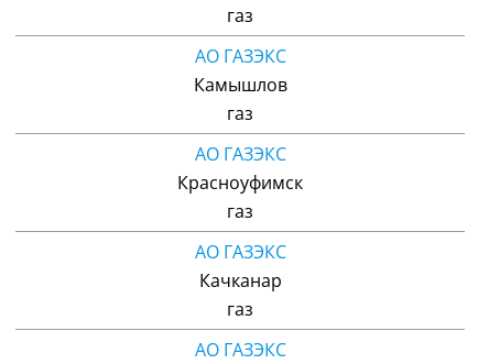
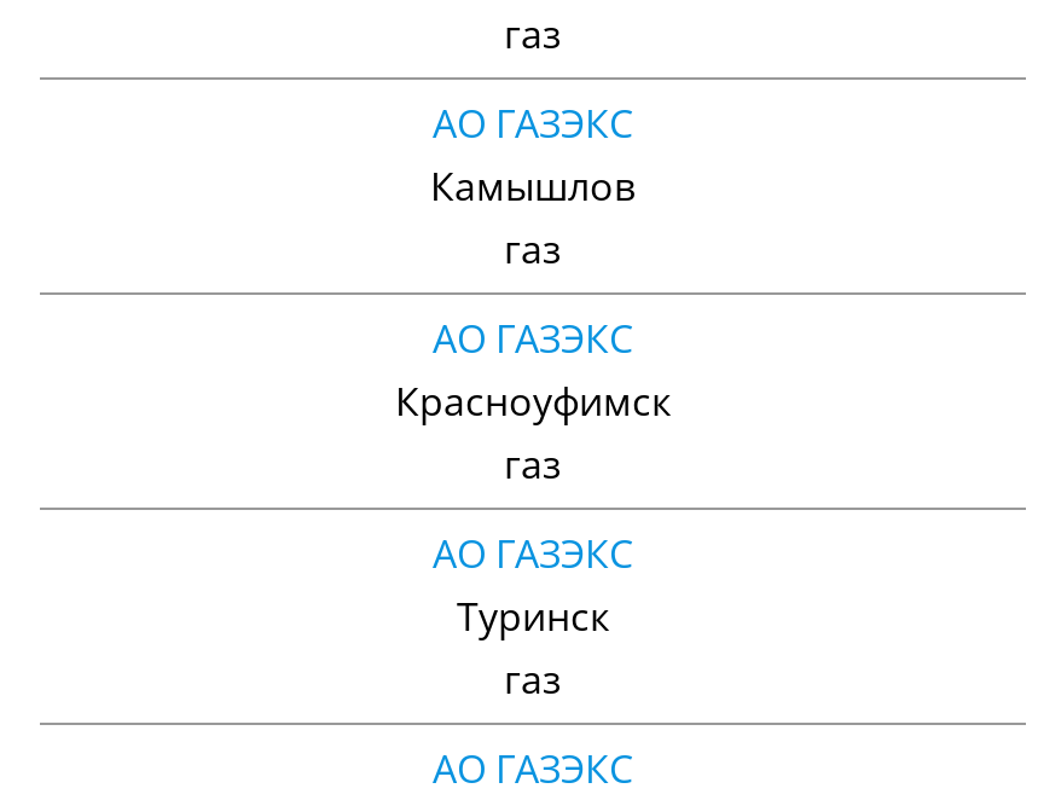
[199,268,281,292] Качканар -> [457,589,609,642] Туринск

